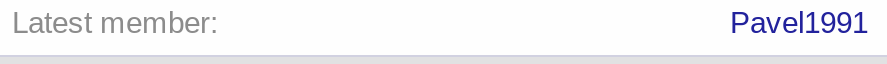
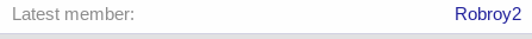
[730,6,868,40] Pavel1991 -> [455,4,521,24] Robroy2

